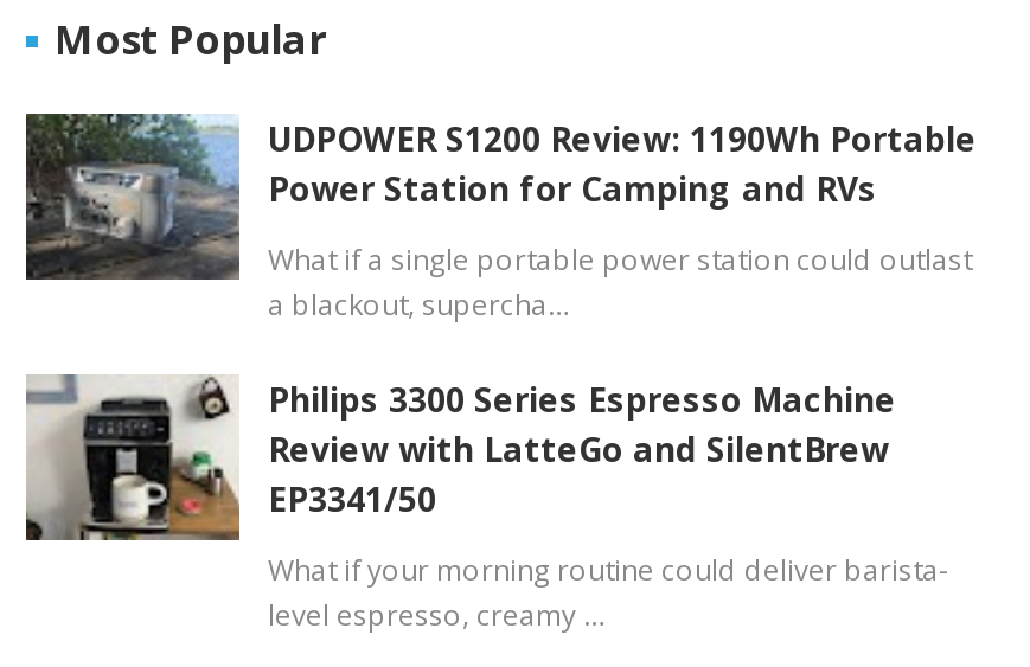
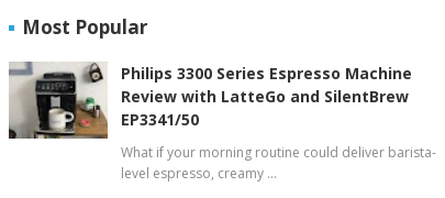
[24,111,977,325] [image] | UDPOWER S1200 Review: 1190Wh Portable | Power Station for Camping and RVs | What if a single portable power station could outlast | a blackout, supercha… -> none

